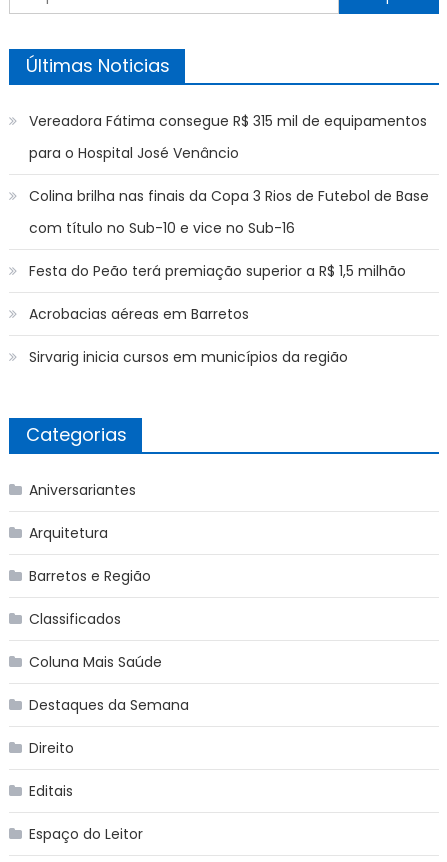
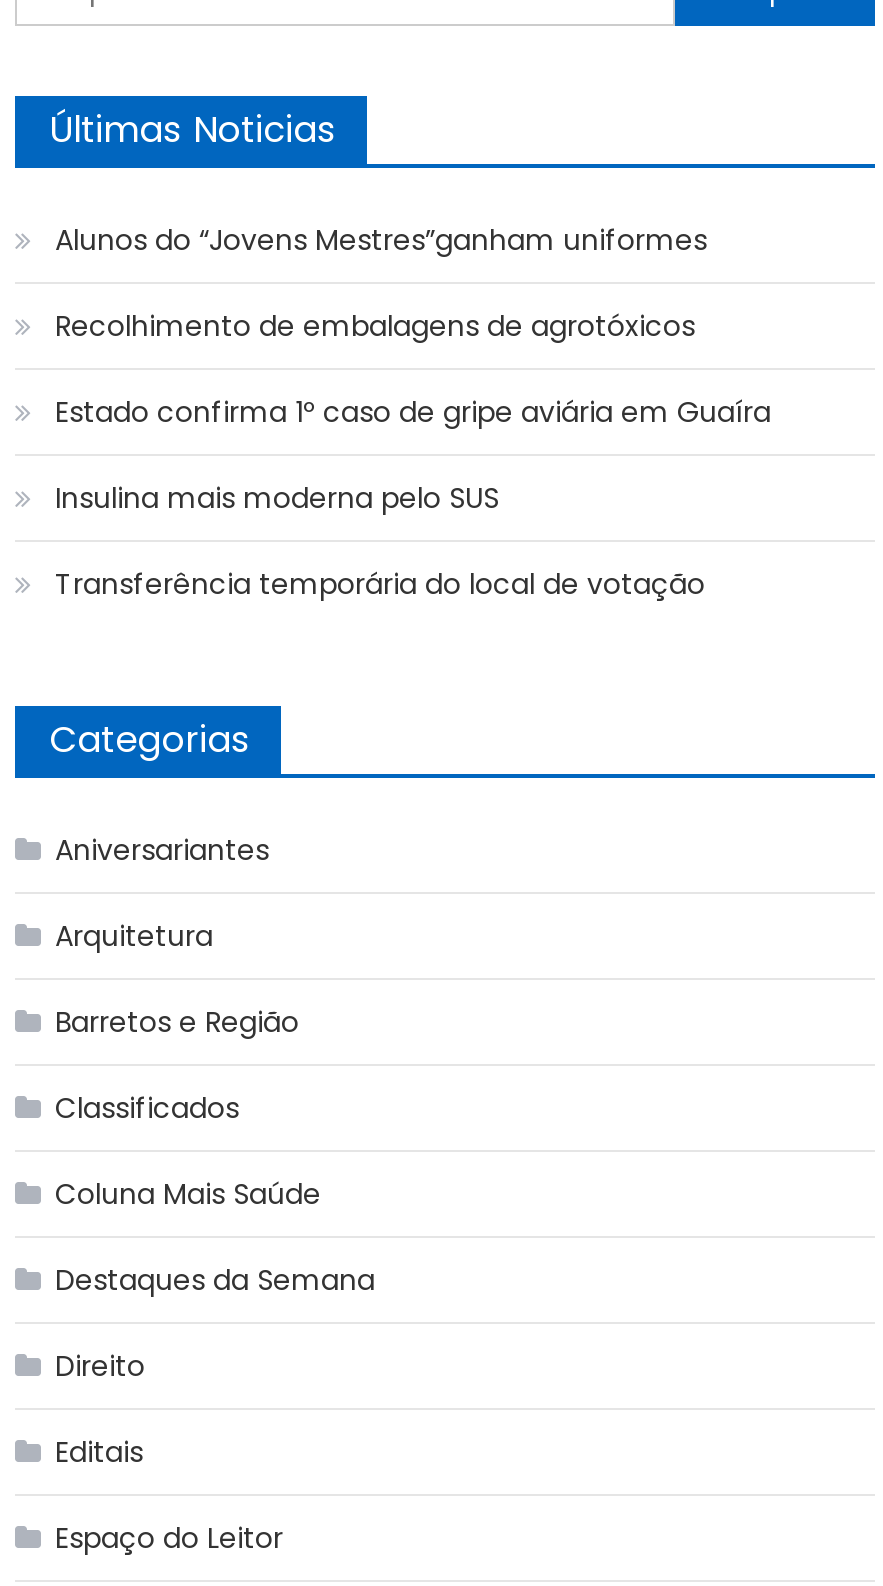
[29,111,429,367] Vereadora Fátima consegue R$ 315 mil de equipamentos | para o Hospital José Venâncio | Colina brilha nas finais da Copa 3 Rios de Futebol de Base | com título no Sub-10 e vice no Sub-16 | Festa do Peão terá premiação superior a R$ 1,5 milhão | Acrobacias aéreas em Barretos | Sirvarig inicia cursos em municípios da região -> [55,221,771,605] Alunos do “Jovens Mestres”ganham uniformes | Recolhimento de embalagens de agrotóxicos | Estado confirma 1º caso de gripe aviária em Guaíra | Insulina mais moderna pelo SUS | Transferência temporária do local de votação

